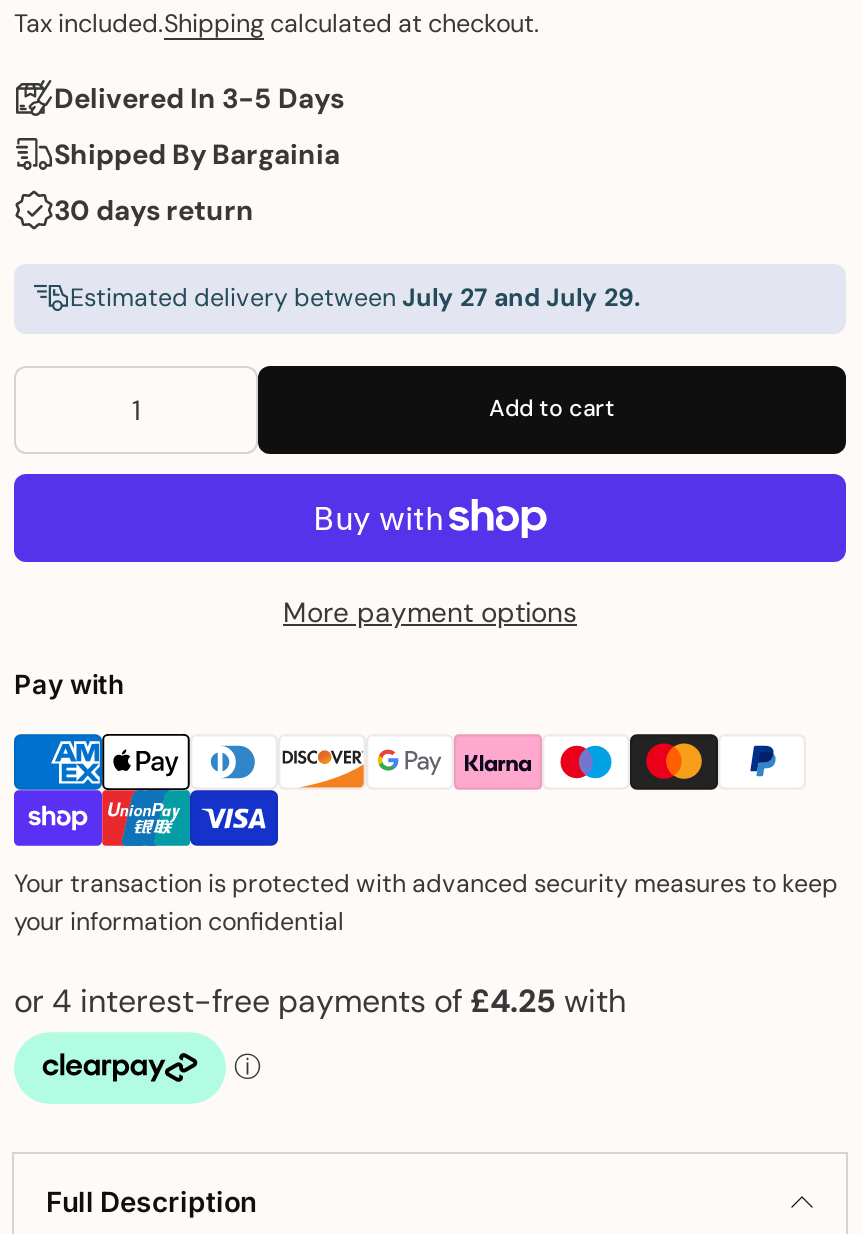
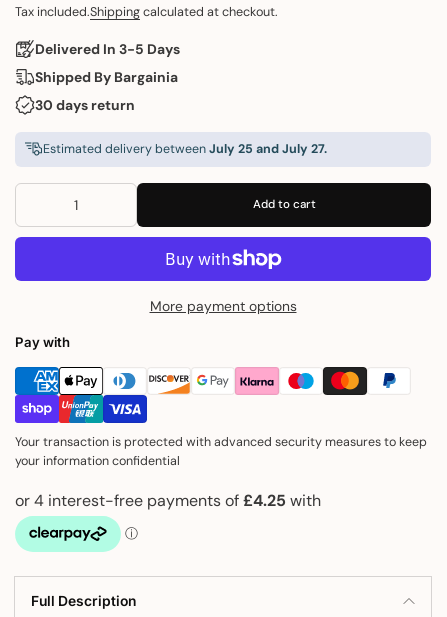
[70,281,640,313] Estimated delivery between July 27 and July 29. -> [43,141,327,157] Estimated delivery between July 25 and July 27.

